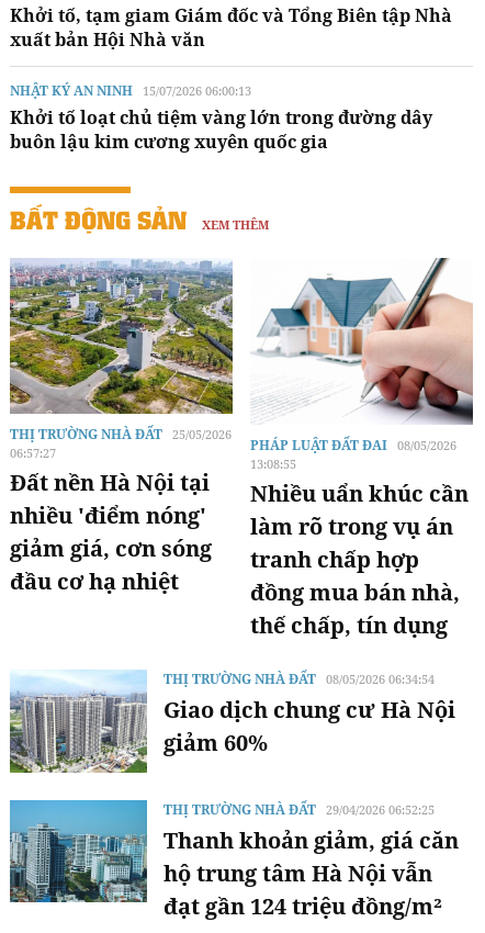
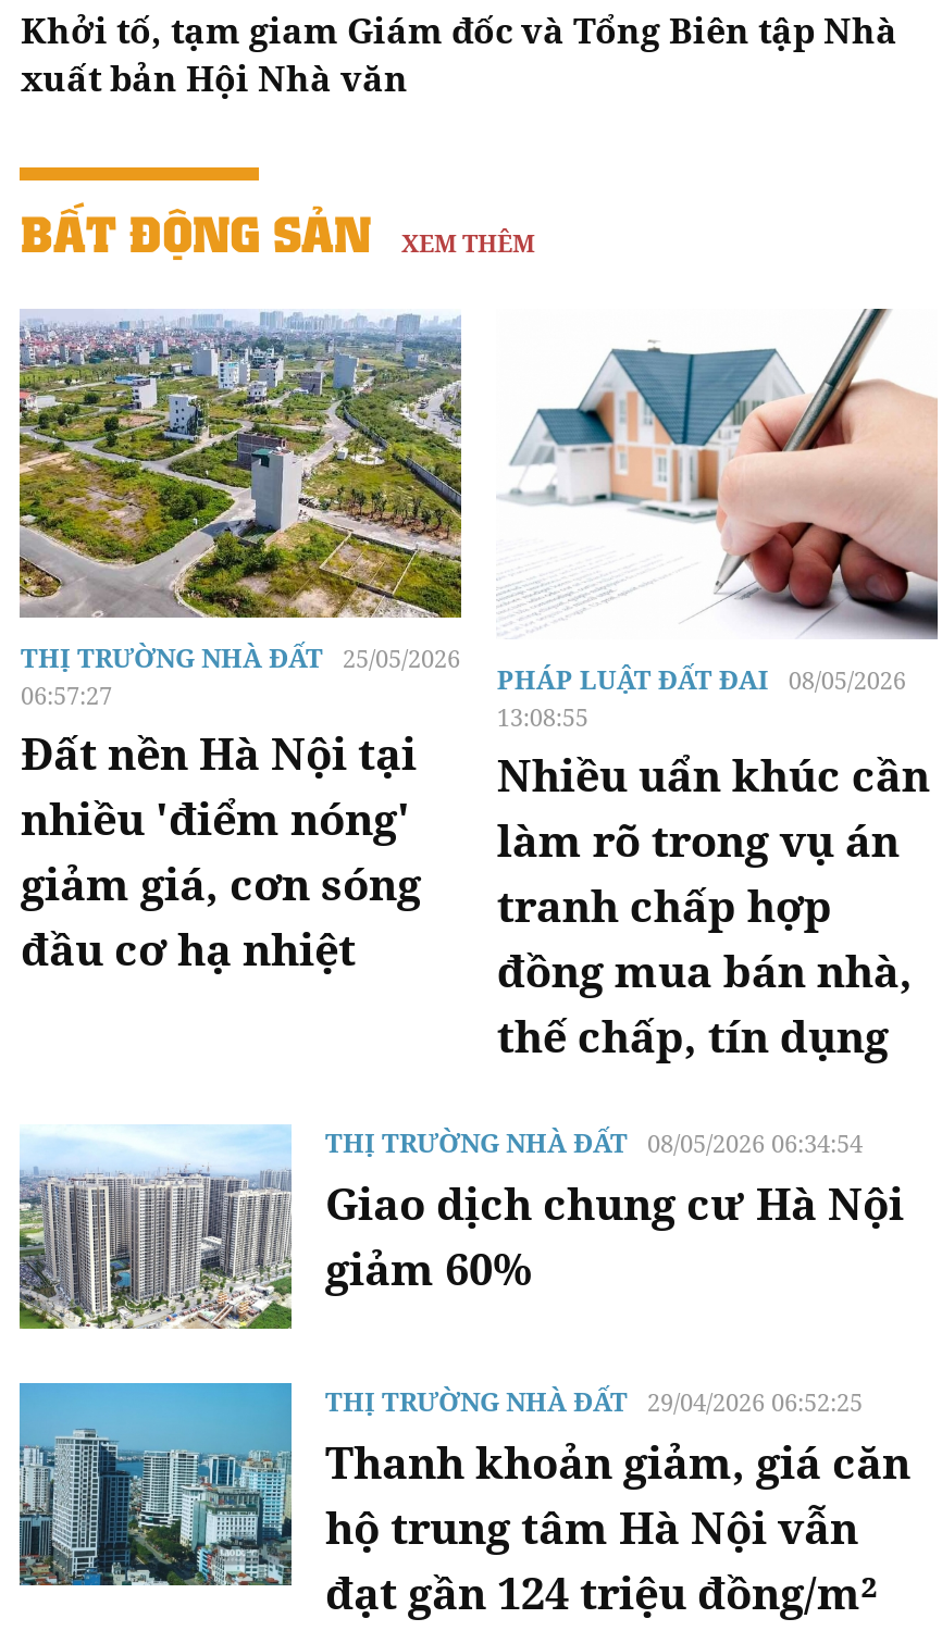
[10,81,433,153] NHẬT KÝ AN NINH 15/07/2026 06:00:13 | Khởi tố loạt chủ tiệm vàng lớn trong đường dây | buôn lậu kim cương xuyên quốc gia -> none

